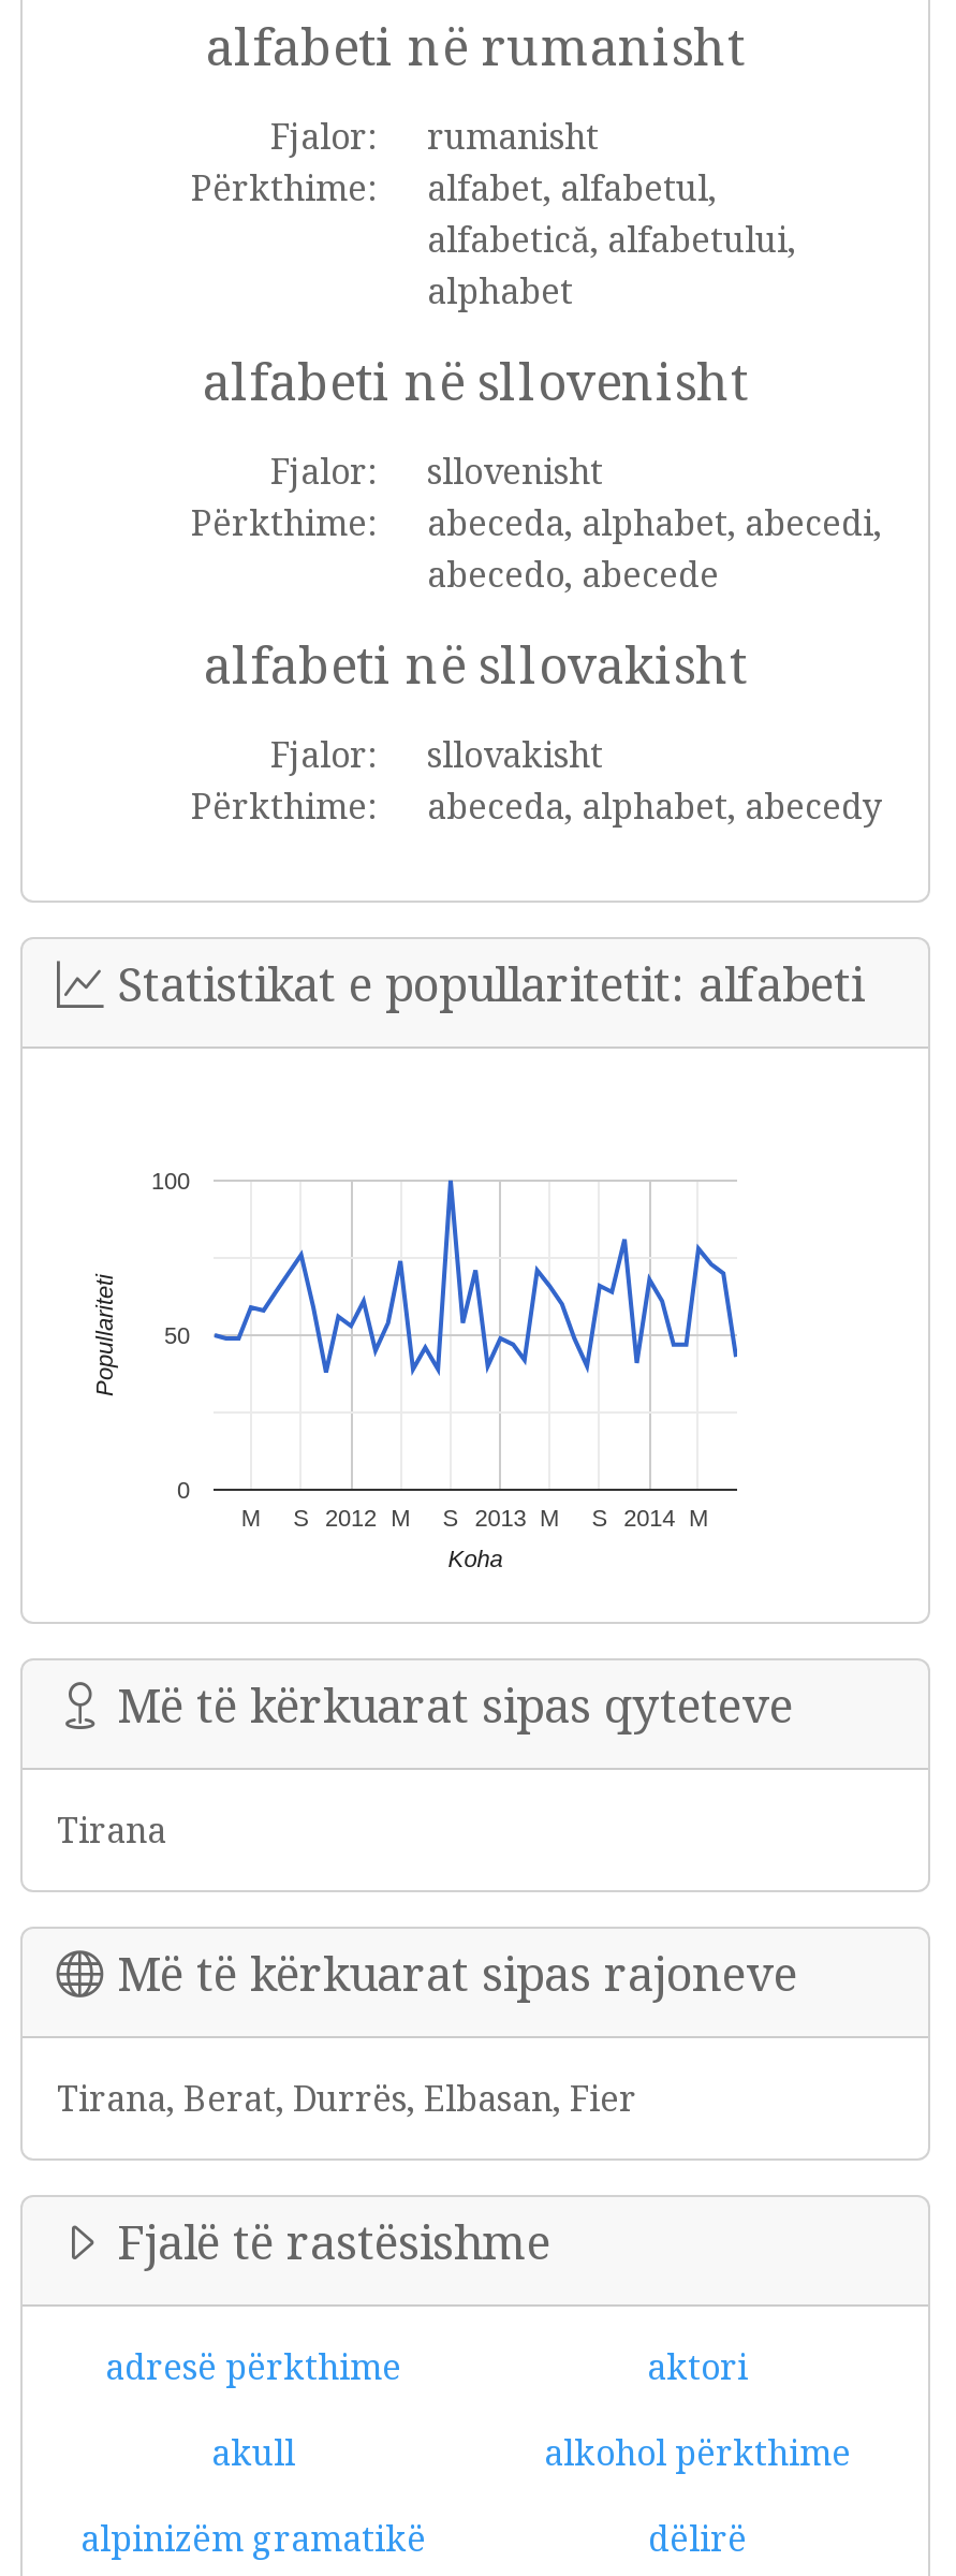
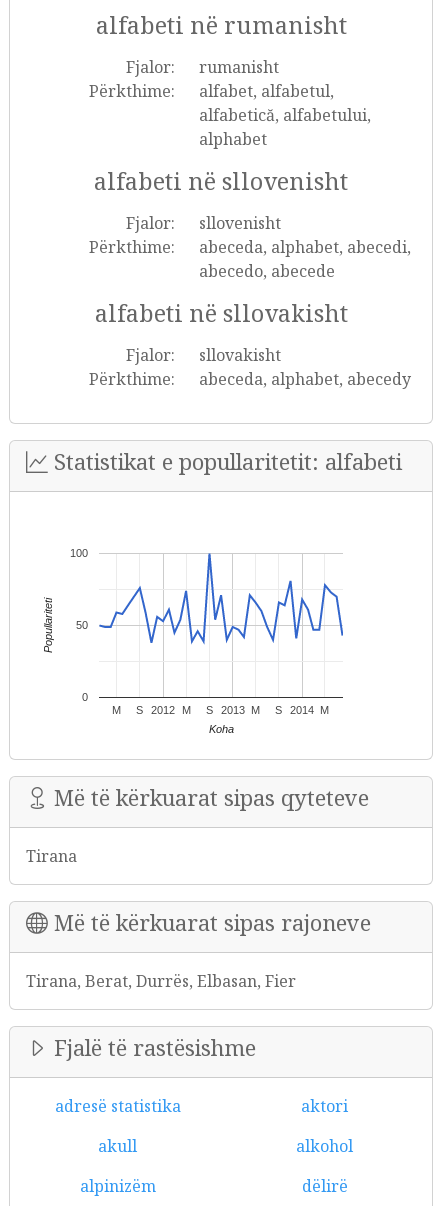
[105,2343,401,2390] adresë përkthime -> [54,1095,180,1117] adresë statistika
[544,2429,851,2476] alkohol përkthime -> [296,1135,353,1157] alkohol
[80,2515,426,2562] alpinizëm gramatikë -> [79,1175,155,1197] alpinizëm

